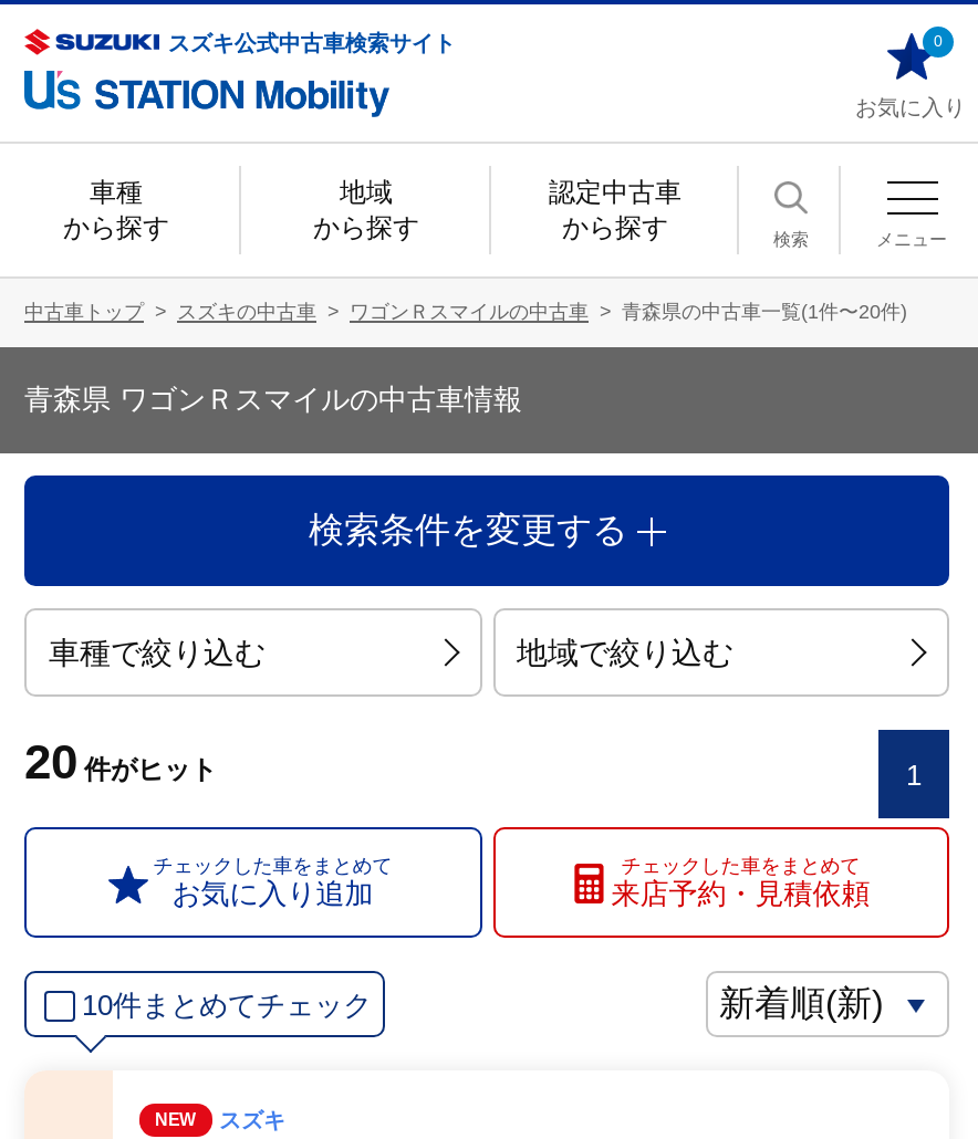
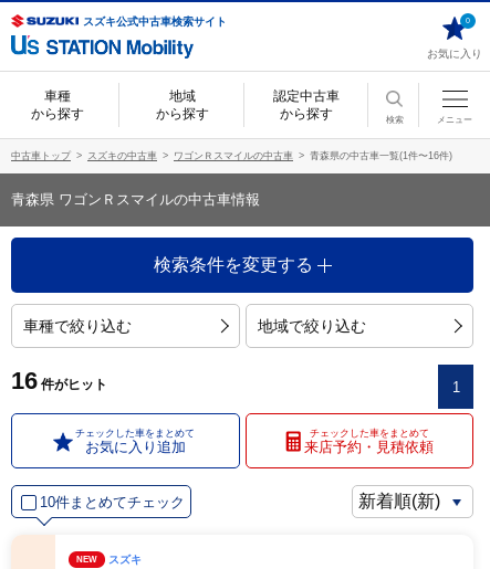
[622,301,907,323] 青森県の中古車一覧(1件〜20件) -> [310,150,452,161] 青森県の中古車一覧(1件〜16件)
[24,734,217,790] 20 件がヒット -> [11,367,107,394] 16 件がヒット

